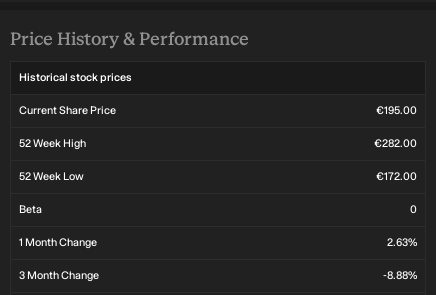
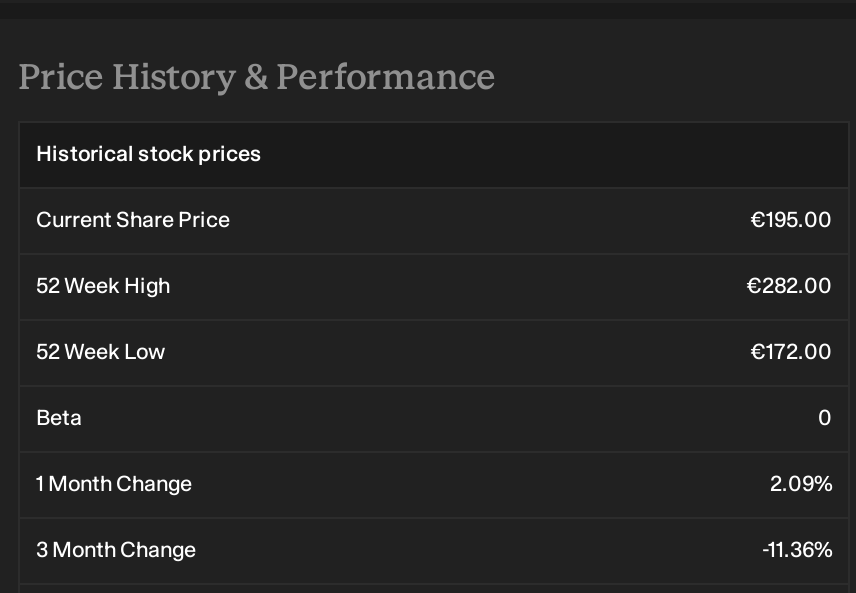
[387,236,417,249] 2.63% -> [770,470,832,496] 2.09%
[383,269,417,282] -8.88% -> [762,536,832,562] -11.36%

